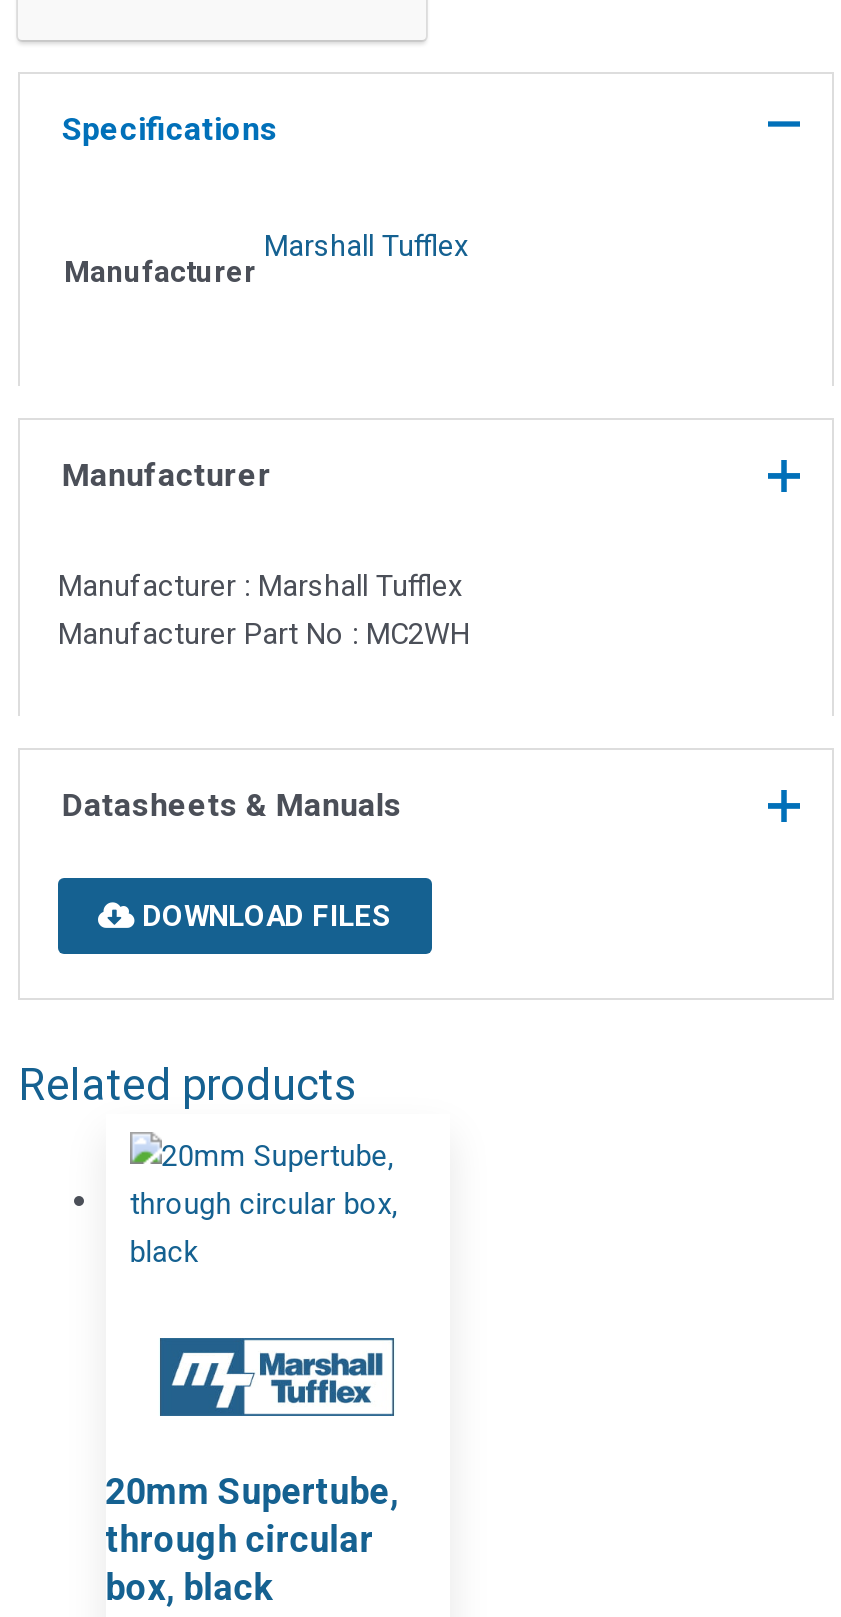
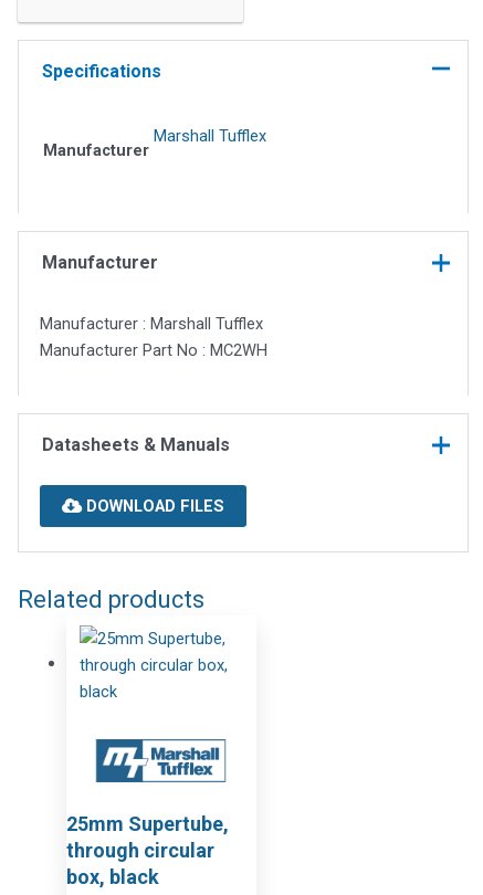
[106,1470,400,1512] 20mm Supertube, -> [66,812,229,835] 25mm Supertube,

